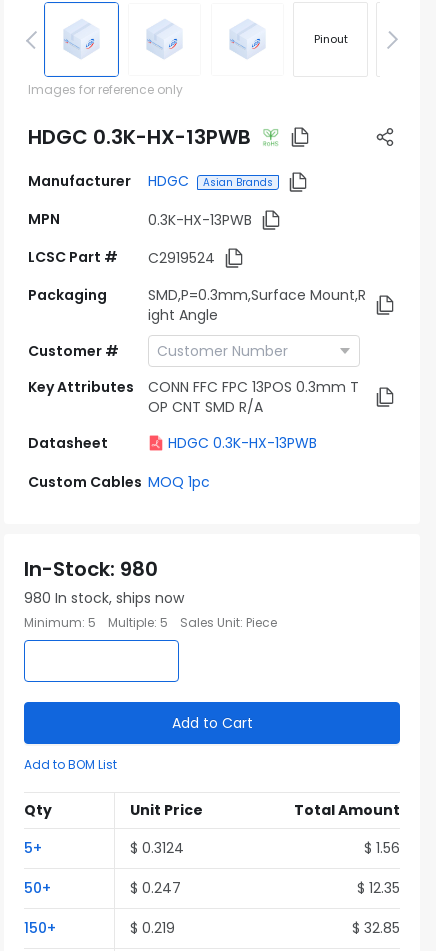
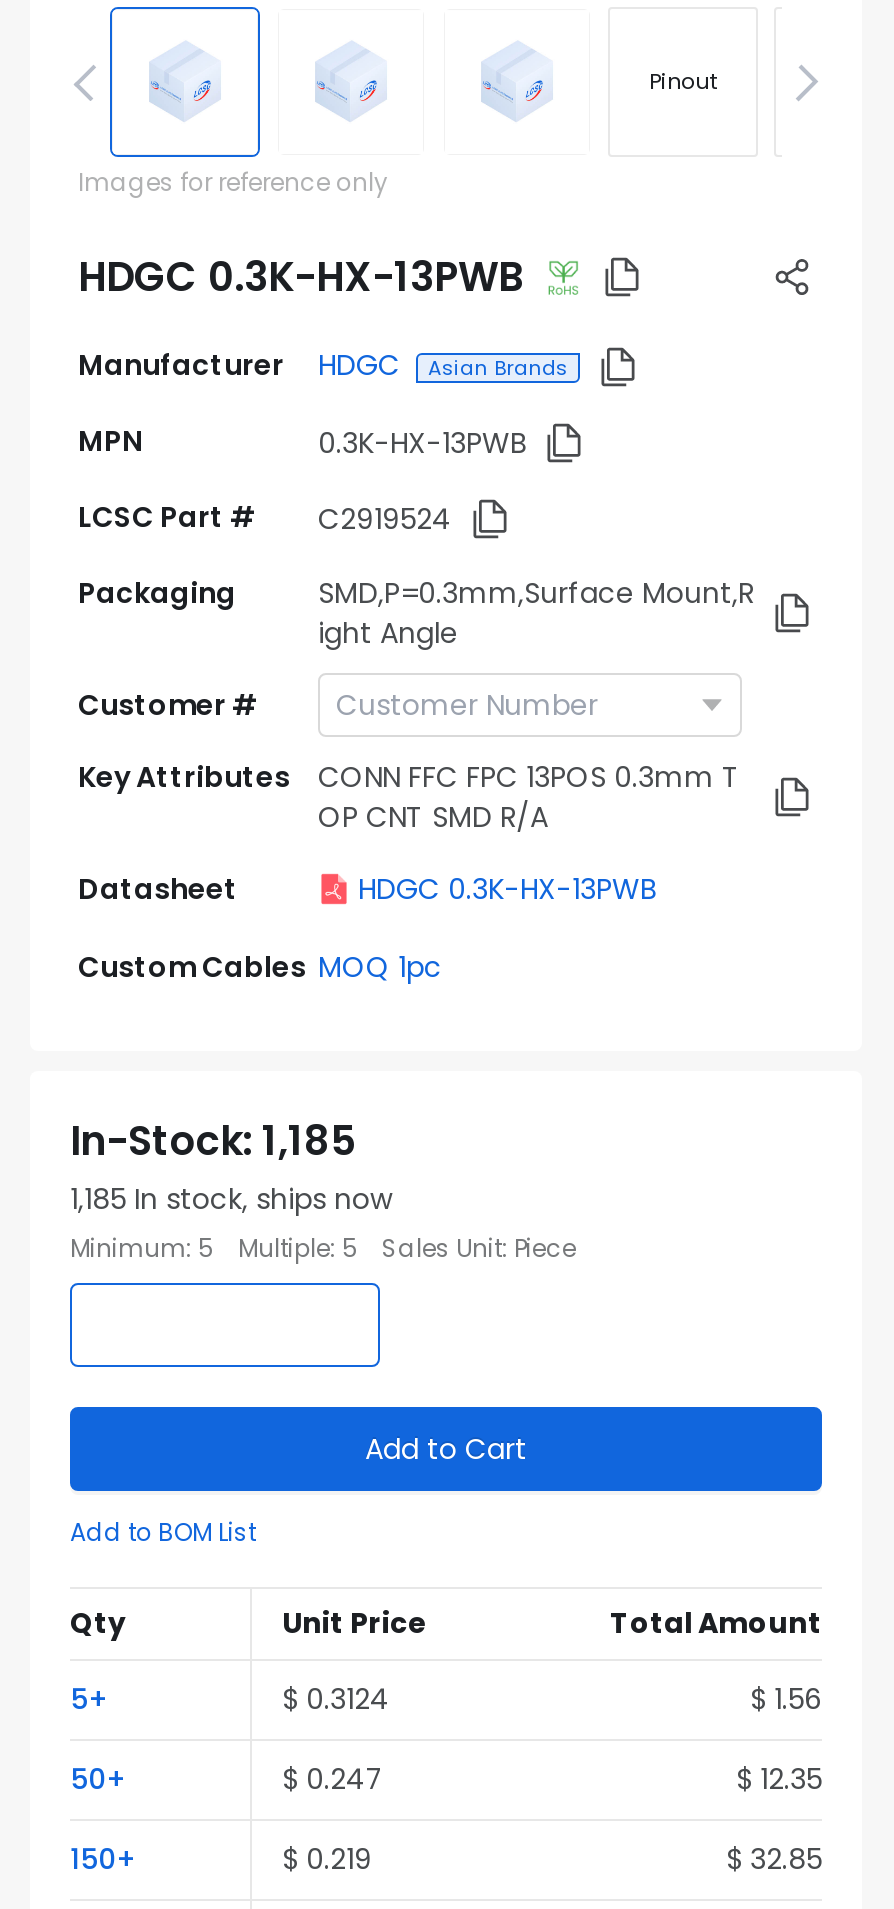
[24,555,158,583] In-Stock: 980 -> [70,1113,356,1169] In-Stock: 1,185
[24,588,184,608] 980 In stock, ships now -> [70,1179,392,1219] 1,185 In stock, ships now

